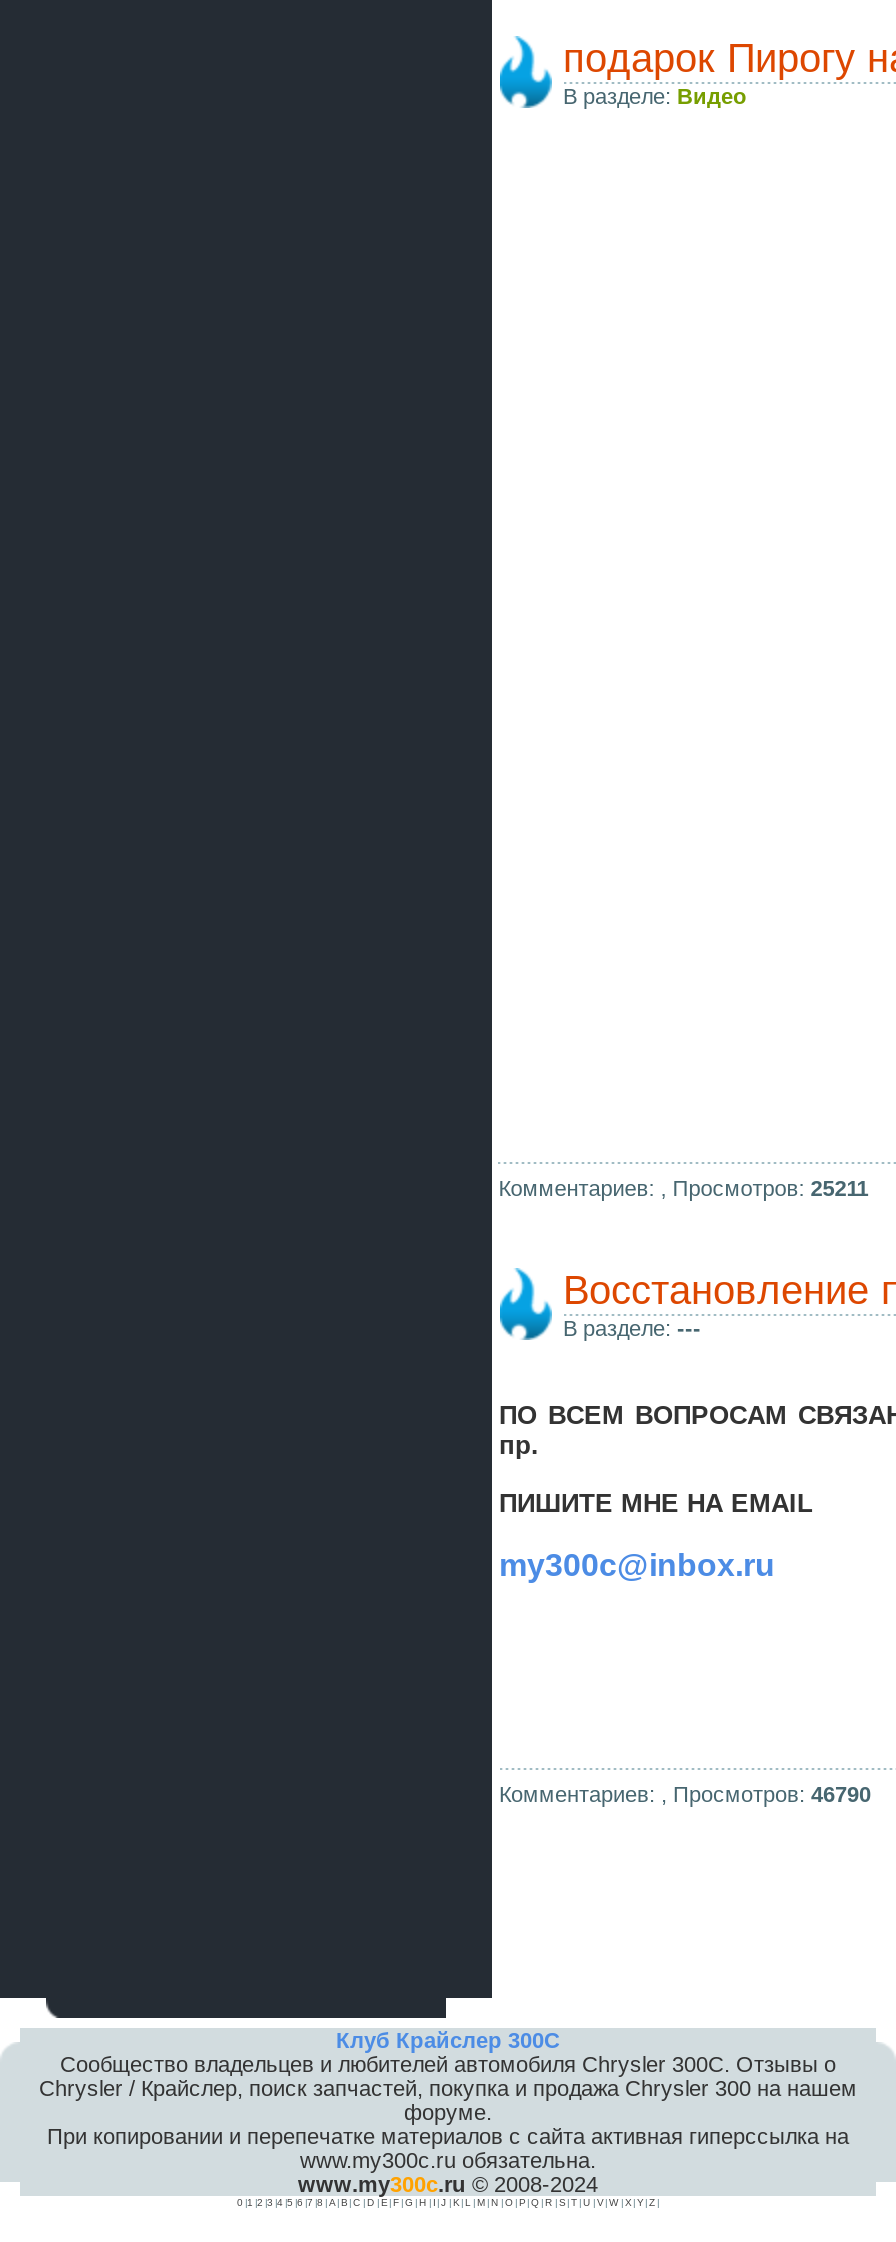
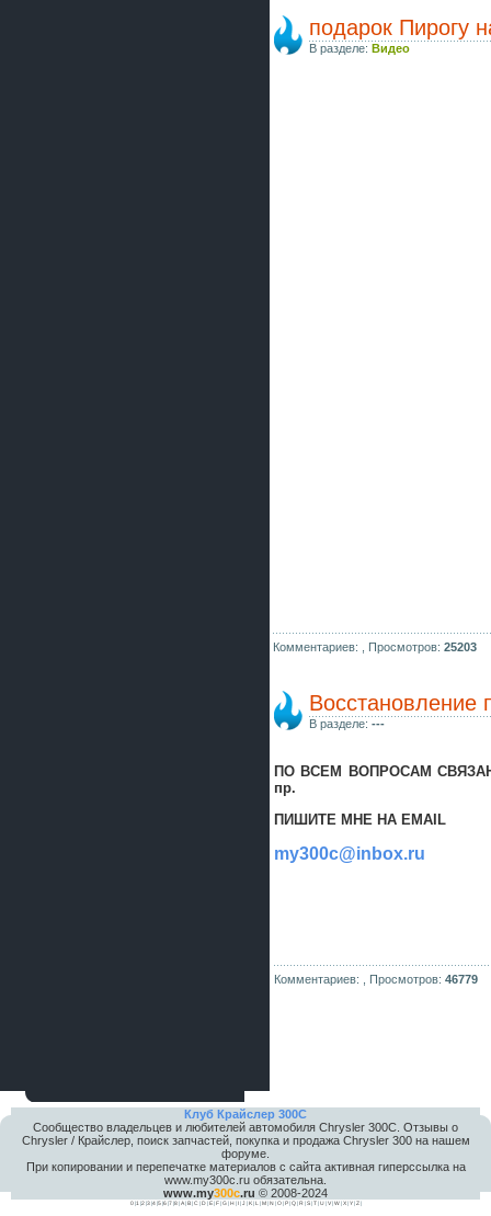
[498,1176,868,1200] Комментариев: , Просмотров: 25211 -> [273,640,477,654] Комментариев: , Просмотров: 25203
[499,1782,871,1806] Комментариев: , Просмотров: 46790 -> [273,973,477,986] Комментариев: , Просмотров: 46779

